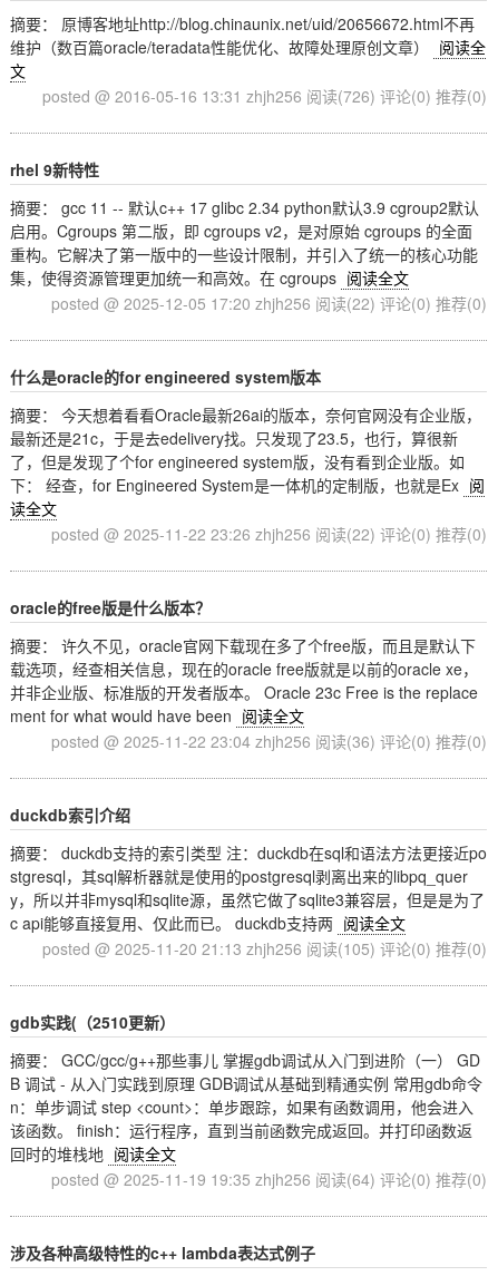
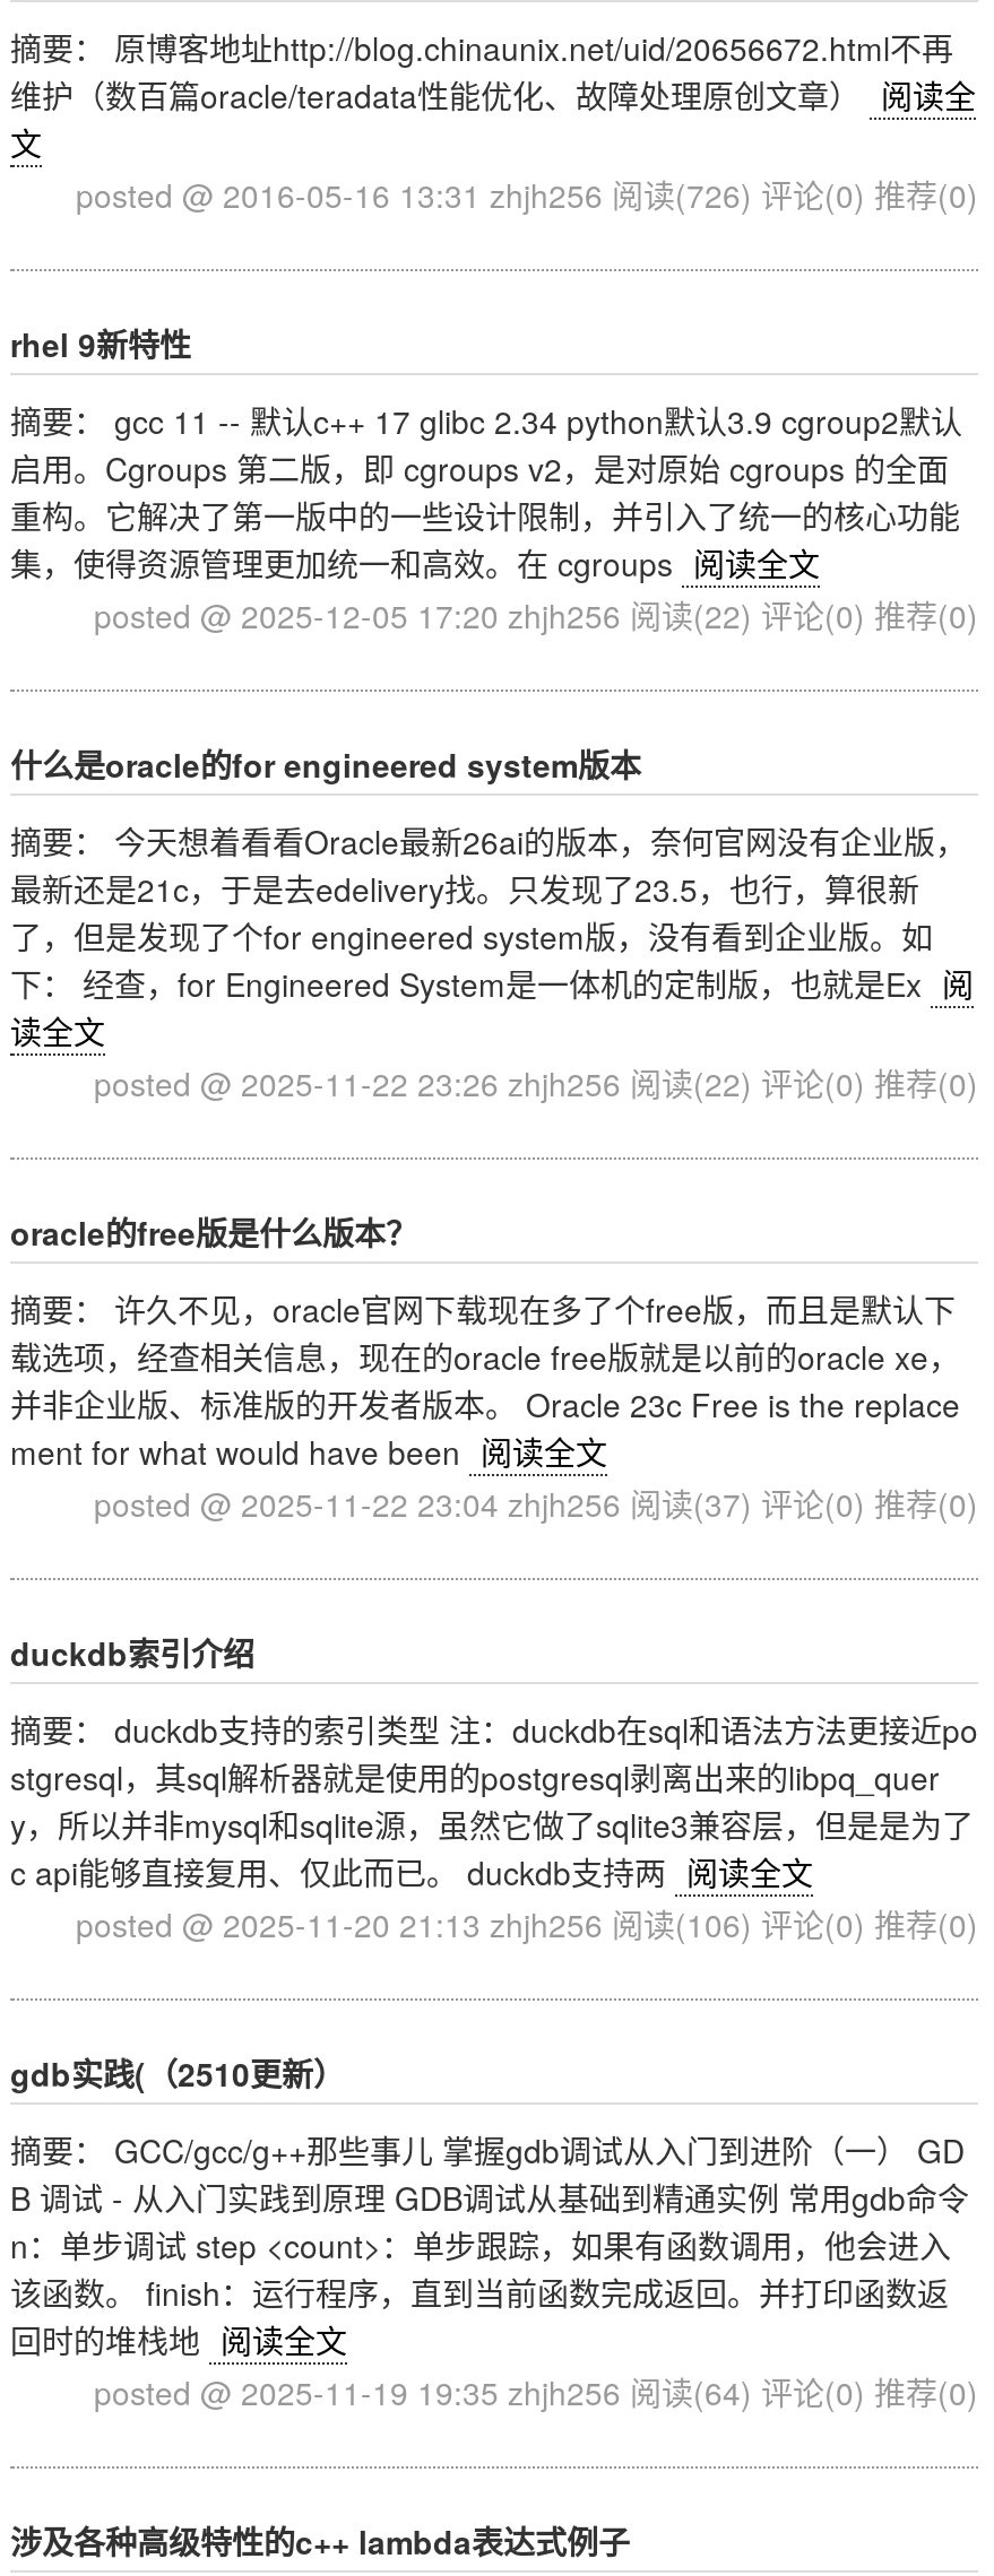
[51,730,487,752] posted @ 2025-11-22 23:04 zhjh256阅读(36) 评论(0) 推荐(0) -> [94,1481,978,1526] posted @ 2025-11-22 23:04 zhjh256阅读(37) 评论(0) 推荐(0)
[42,937,487,960] posted @ 2025-11-20 21:13 zhjh256阅读(105) 评论(0) 推荐(0) -> [76,1901,978,1946] posted @ 2025-11-20 21:13 zhjh256阅读(106) 评论(0) 推荐(0)

